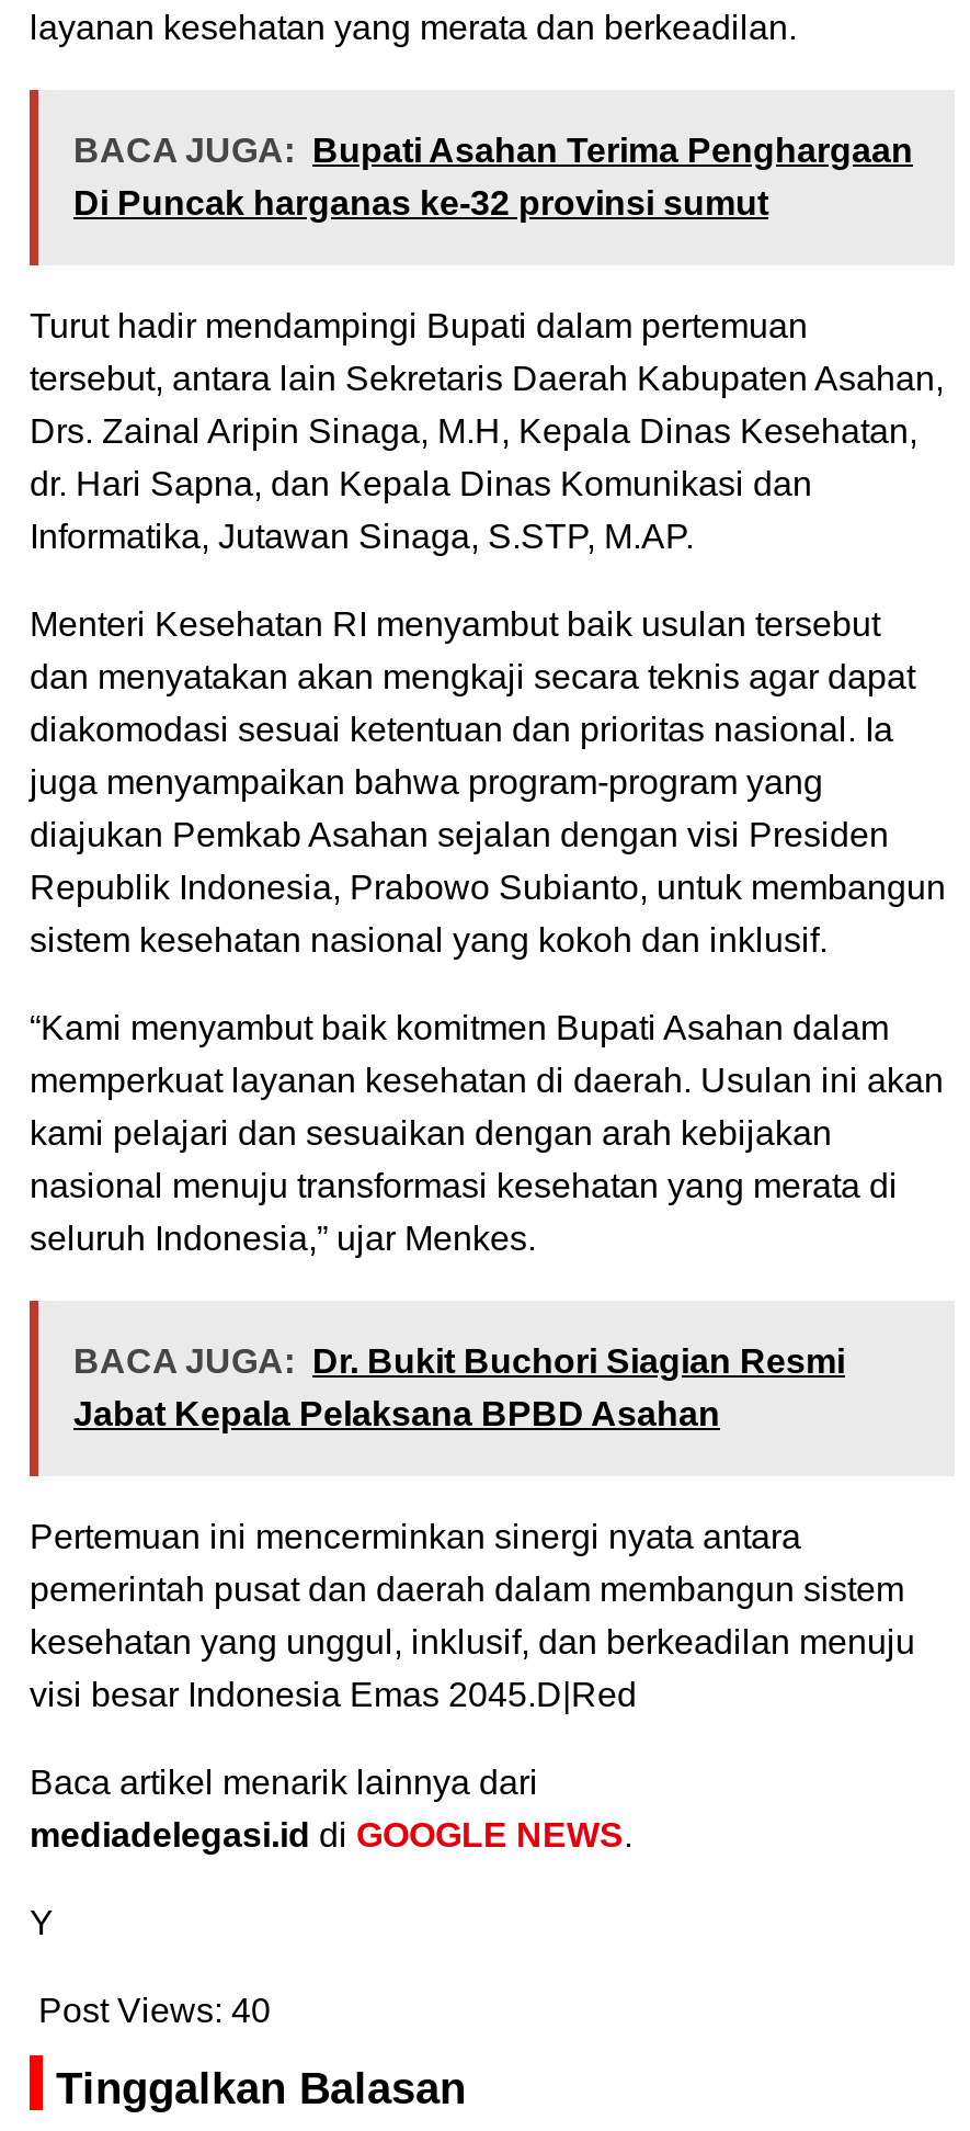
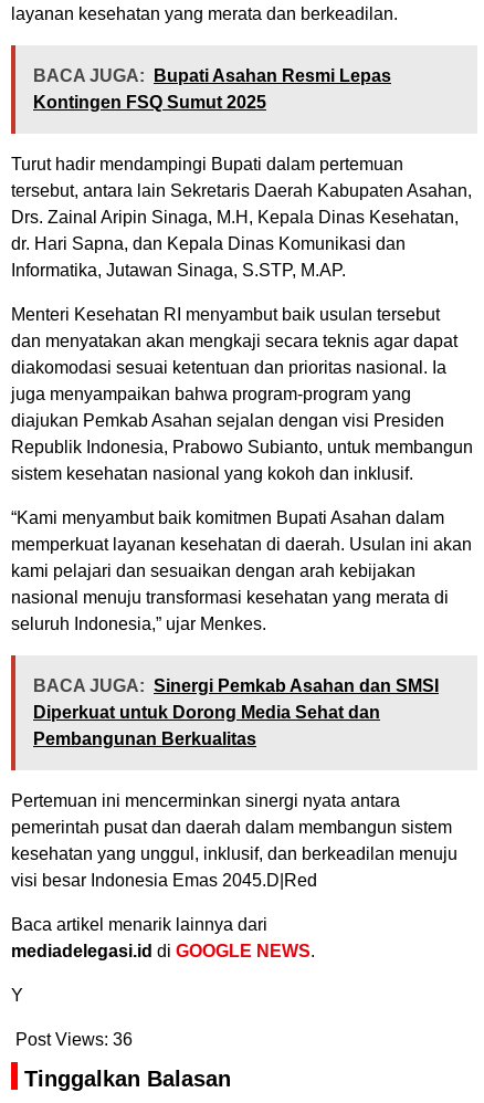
[73,131,913,221] BACA JUGA: Bupati Asahan Terima Penghargaan | Di Puncak harganas ke-32 provinsi sumut -> [33,66,391,112] BACA JUGA: Bupati Asahan Resmi Lepas | Kontingen FSQ Sumut 2025
[73,1342,845,1432] BACA JUGA: Dr. Bukit Buchori Siagian Resmi | Jabat Kepala Pelaksana BPBD Asahan -> [33,676,439,748] BACA JUGA: Sinergi Pemkab Asahan dan SMSI | Diperkuat untuk Dorong Media Sehat dan | Pembangunan Berkualitas
[38,1991,271,2029] Post Views: 40 -> [15,1030,133,1049] Post Views: 36

